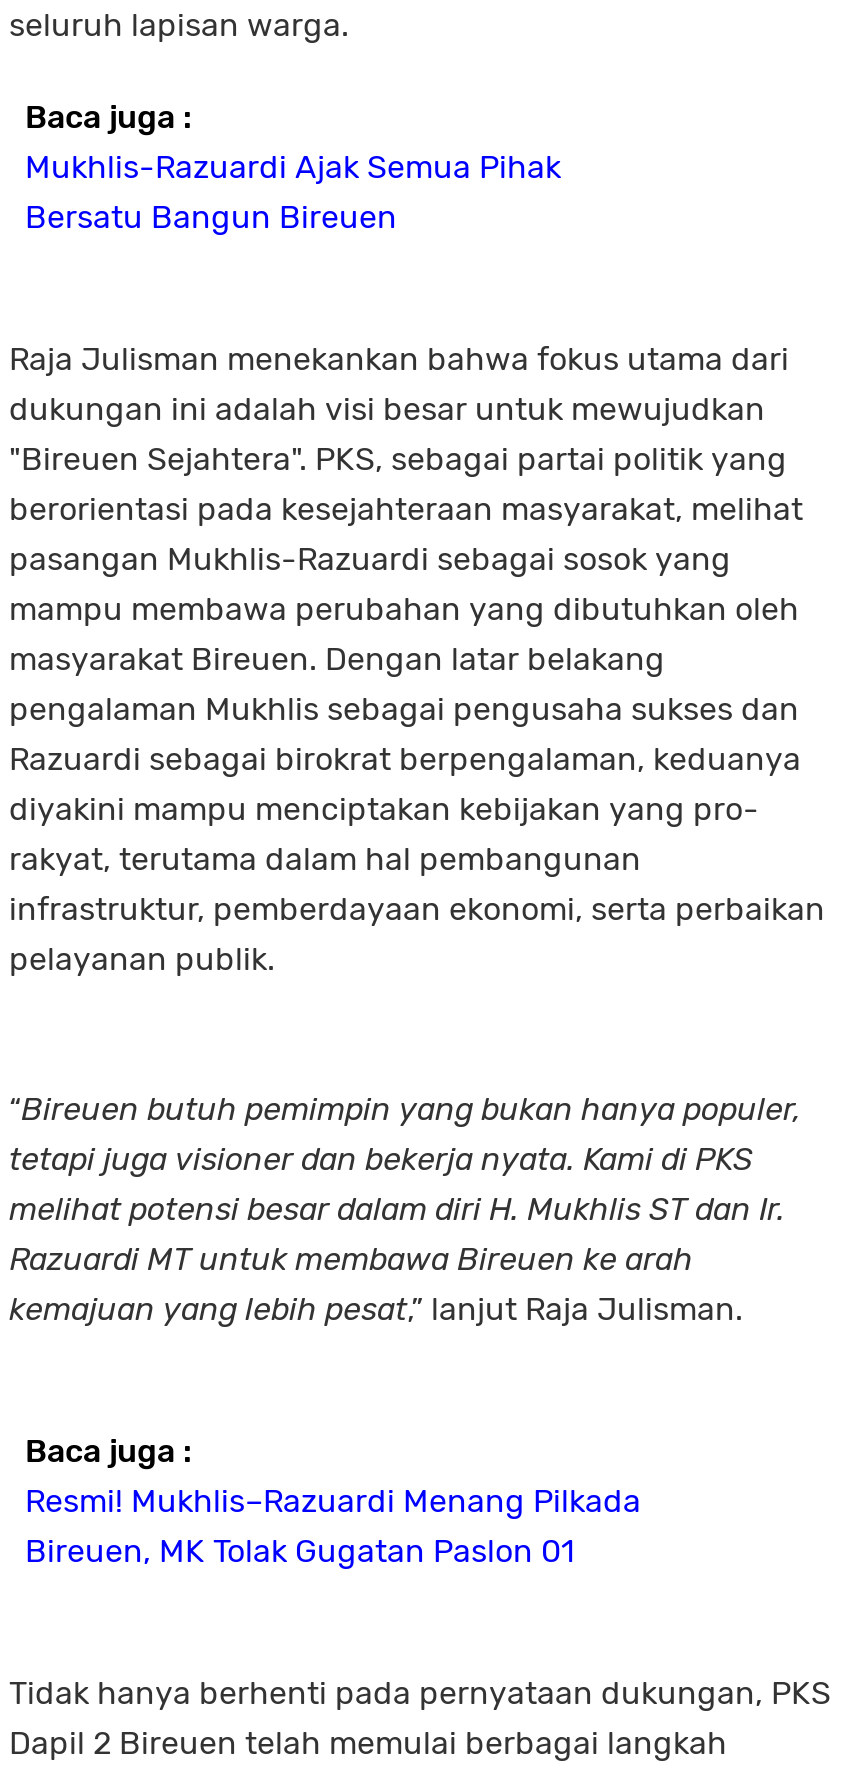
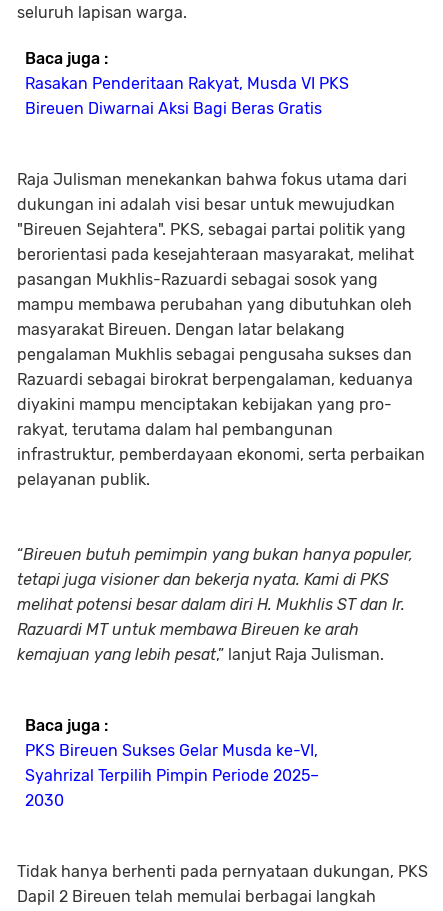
[25,149,561,237] Mukhlis-Razuardi Ajak Semua Pihak | Bersatu Bangun Bireuen -> [25,74,349,118] Rasakan Penderitaan Rakyat, Musda VI PKS | Bireuen Diwarnai Aksi Bagi Beras Gratis
[25,1483,641,1571] Resmi! Mukhlis–Razuardi Menang Pilkada | Bireuen, MK Tolak Gugatan Paslon 01 -> [25,741,319,810] PKS Bireuen Sukses Gelar Musda ke-VI, | Syahrizal Terpilih Pimpin Periode 2025– | 2030

